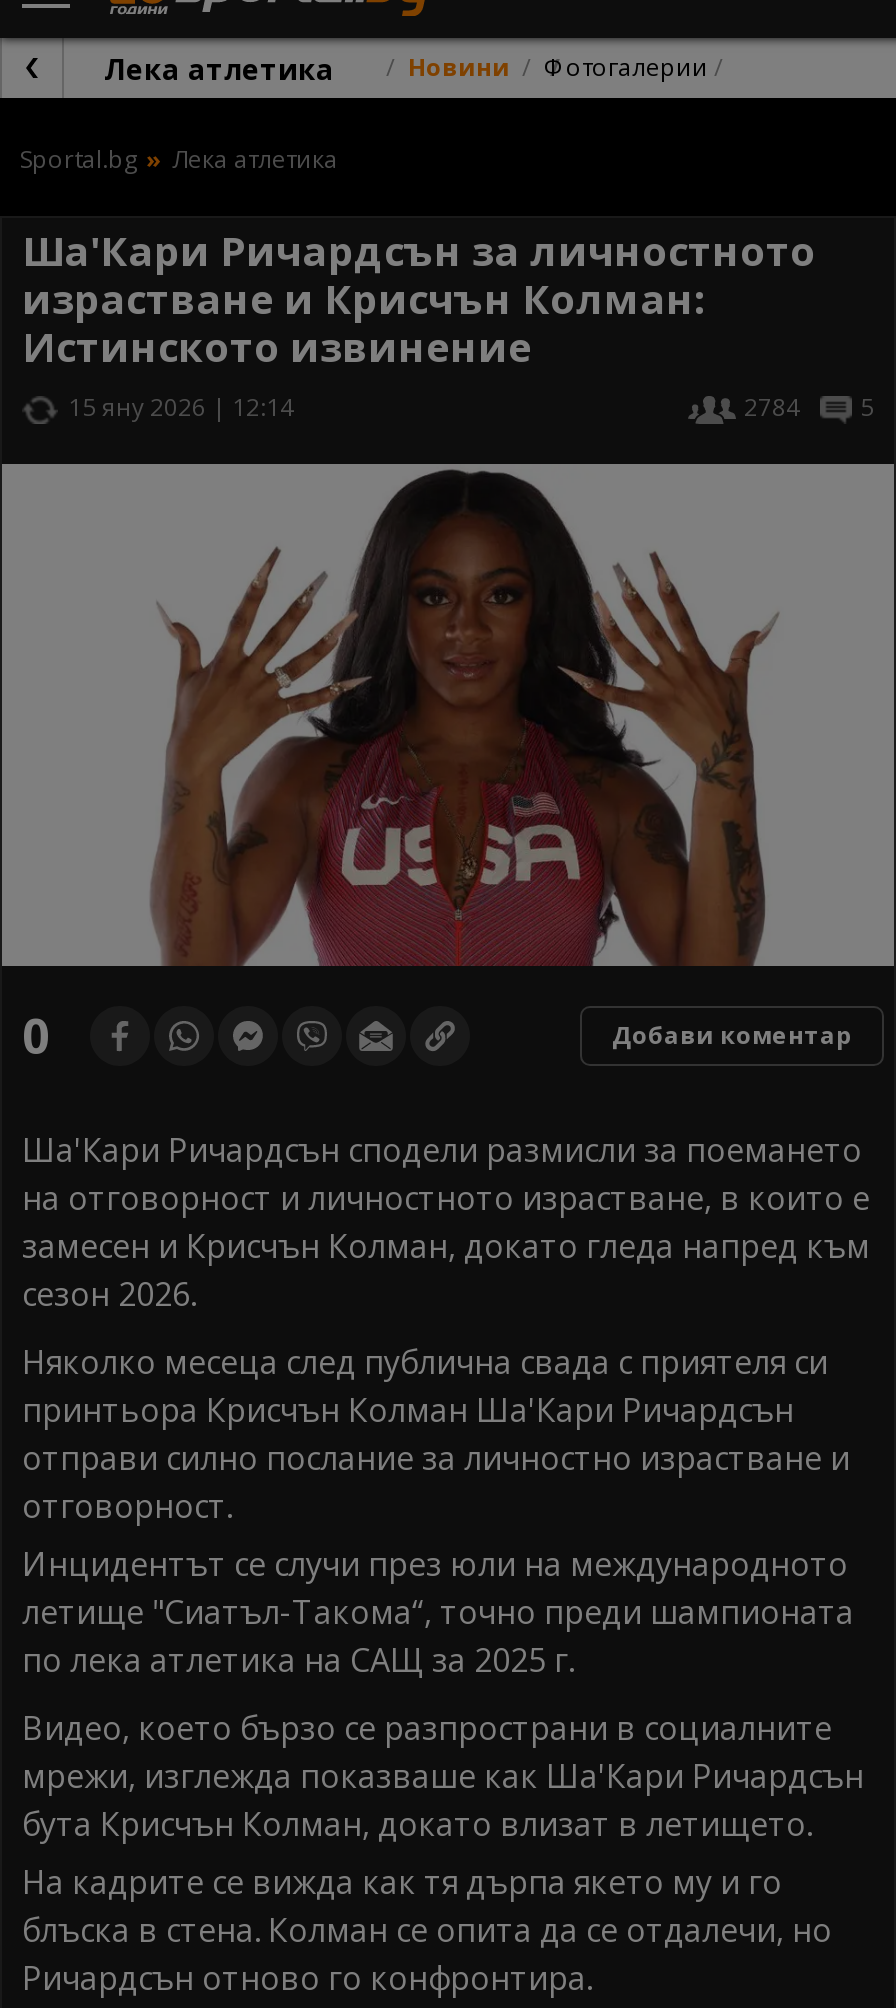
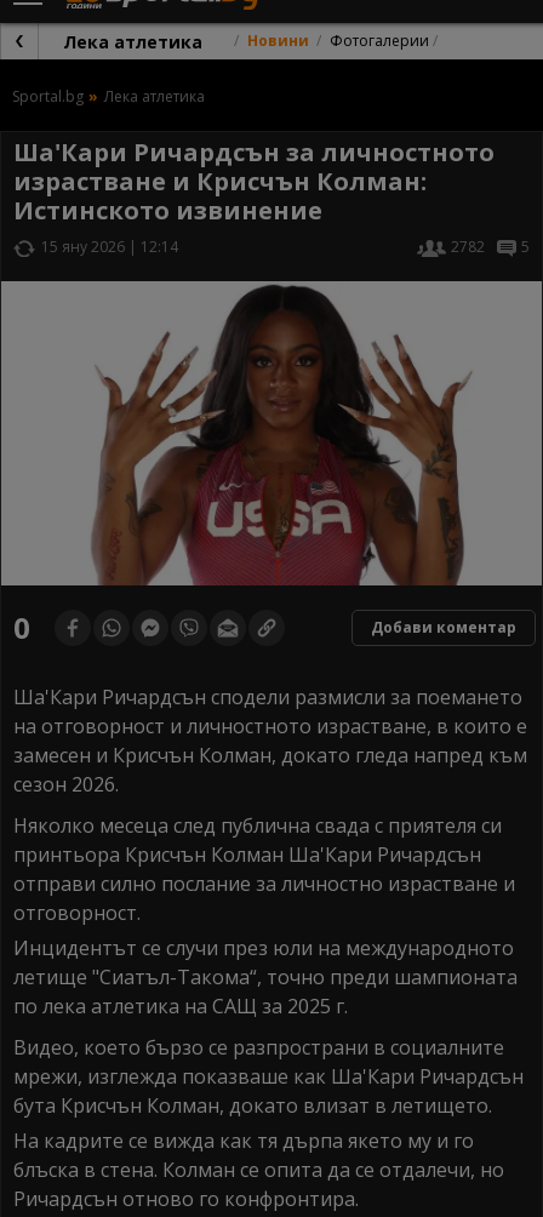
[744,390,874,424] 2784 5 -> [451,236,530,257] 2782 5

